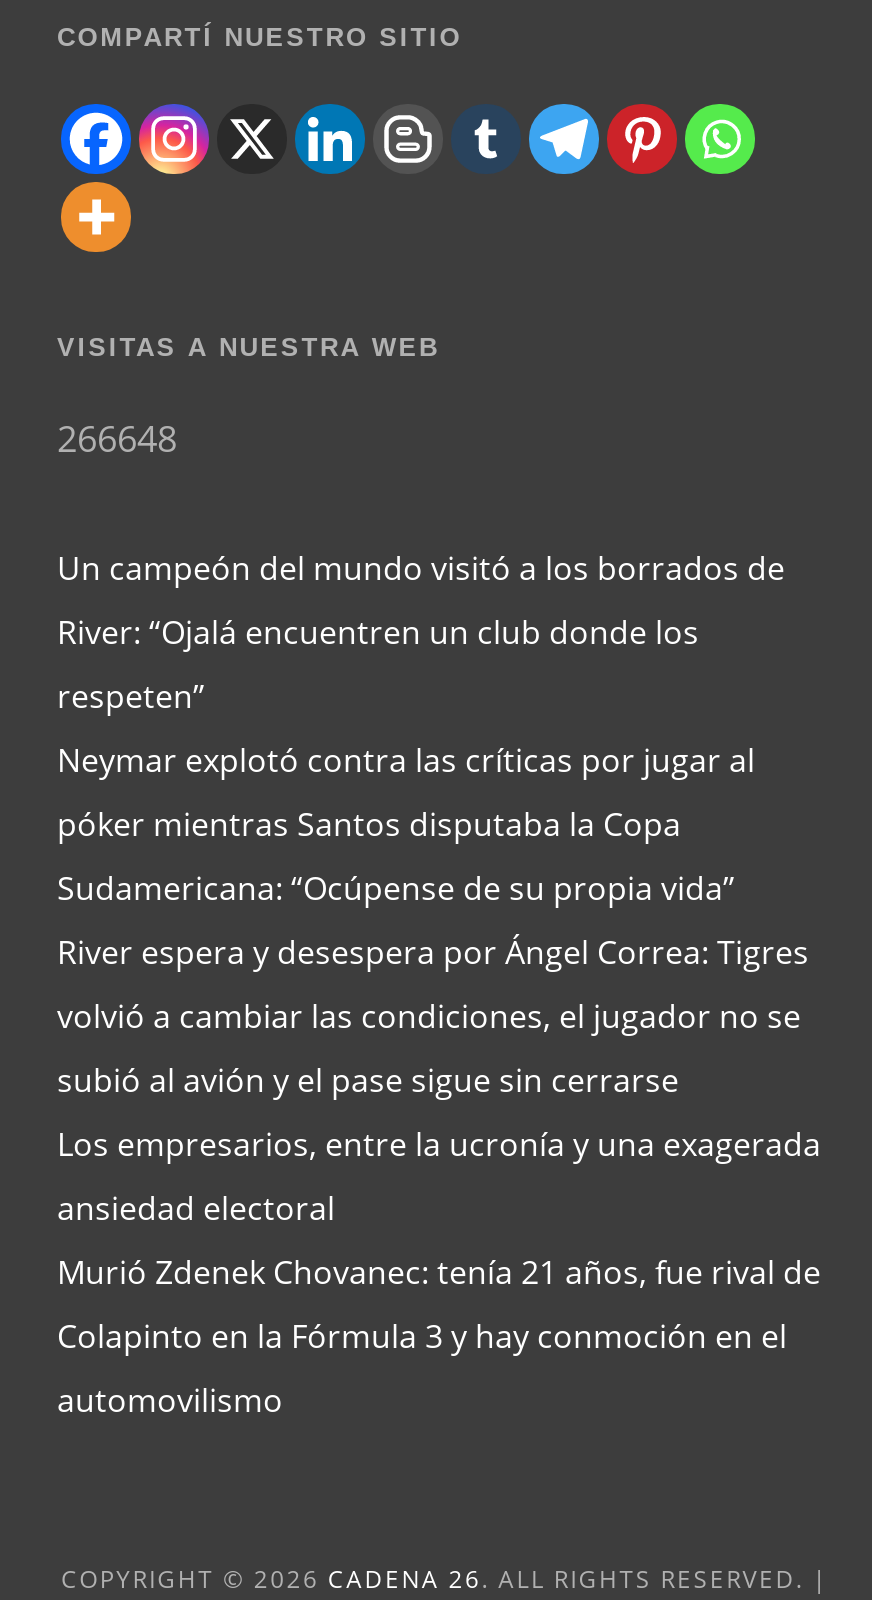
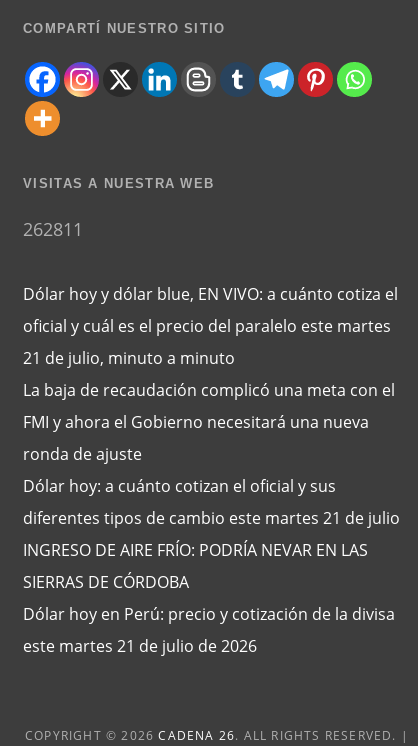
[57,414,821,1422] 266648 | Un campeón del mundo visitó a los borrados de | River: “Ojalá encuentren un club donde los | respeten” | Neymar explotó contra las críticas por jugar al | póker mientras Santos disputaba la Copa | Sudamericana: “Ocúpense de su propia vida” | River espera y desespera por Ángel Correa: Tigres | volvió a cambiar las condiciones, el jugador no se | subió al avión y el pase sigue sin cerrarse | Los empresarios, entre la ucronía y una exagerada | ansiedad electoral | Murió Zdenek Chovanec: tenía 21 años, fue rival de | Colapinto en la Fórmula 3 y hay conmoción en el | automovilismo -> [23,217,400,657] 262811 | Dólar hoy y dólar blue, EN VIVO: a cuánto cotiza el | oficial y cuál es el precio del paralelo este martes | 21 de julio, minuto a minuto | La baja de recaudación complicó una meta con el | FMI y ahora el Gobierno necesitará una nueva | ronda de ajuste | Dólar hoy: a cuánto cotizan el oficial y sus | diferentes tipos de cambio este martes 21 de julio | INGRESO DE AIRE FRÍO: PODRÍA NEVAR EN LAS | SIERRAS DE CÓRDOBA | Dólar hoy en Perú: precio y cotización de la divisa | este martes 21 de julio de 2026

